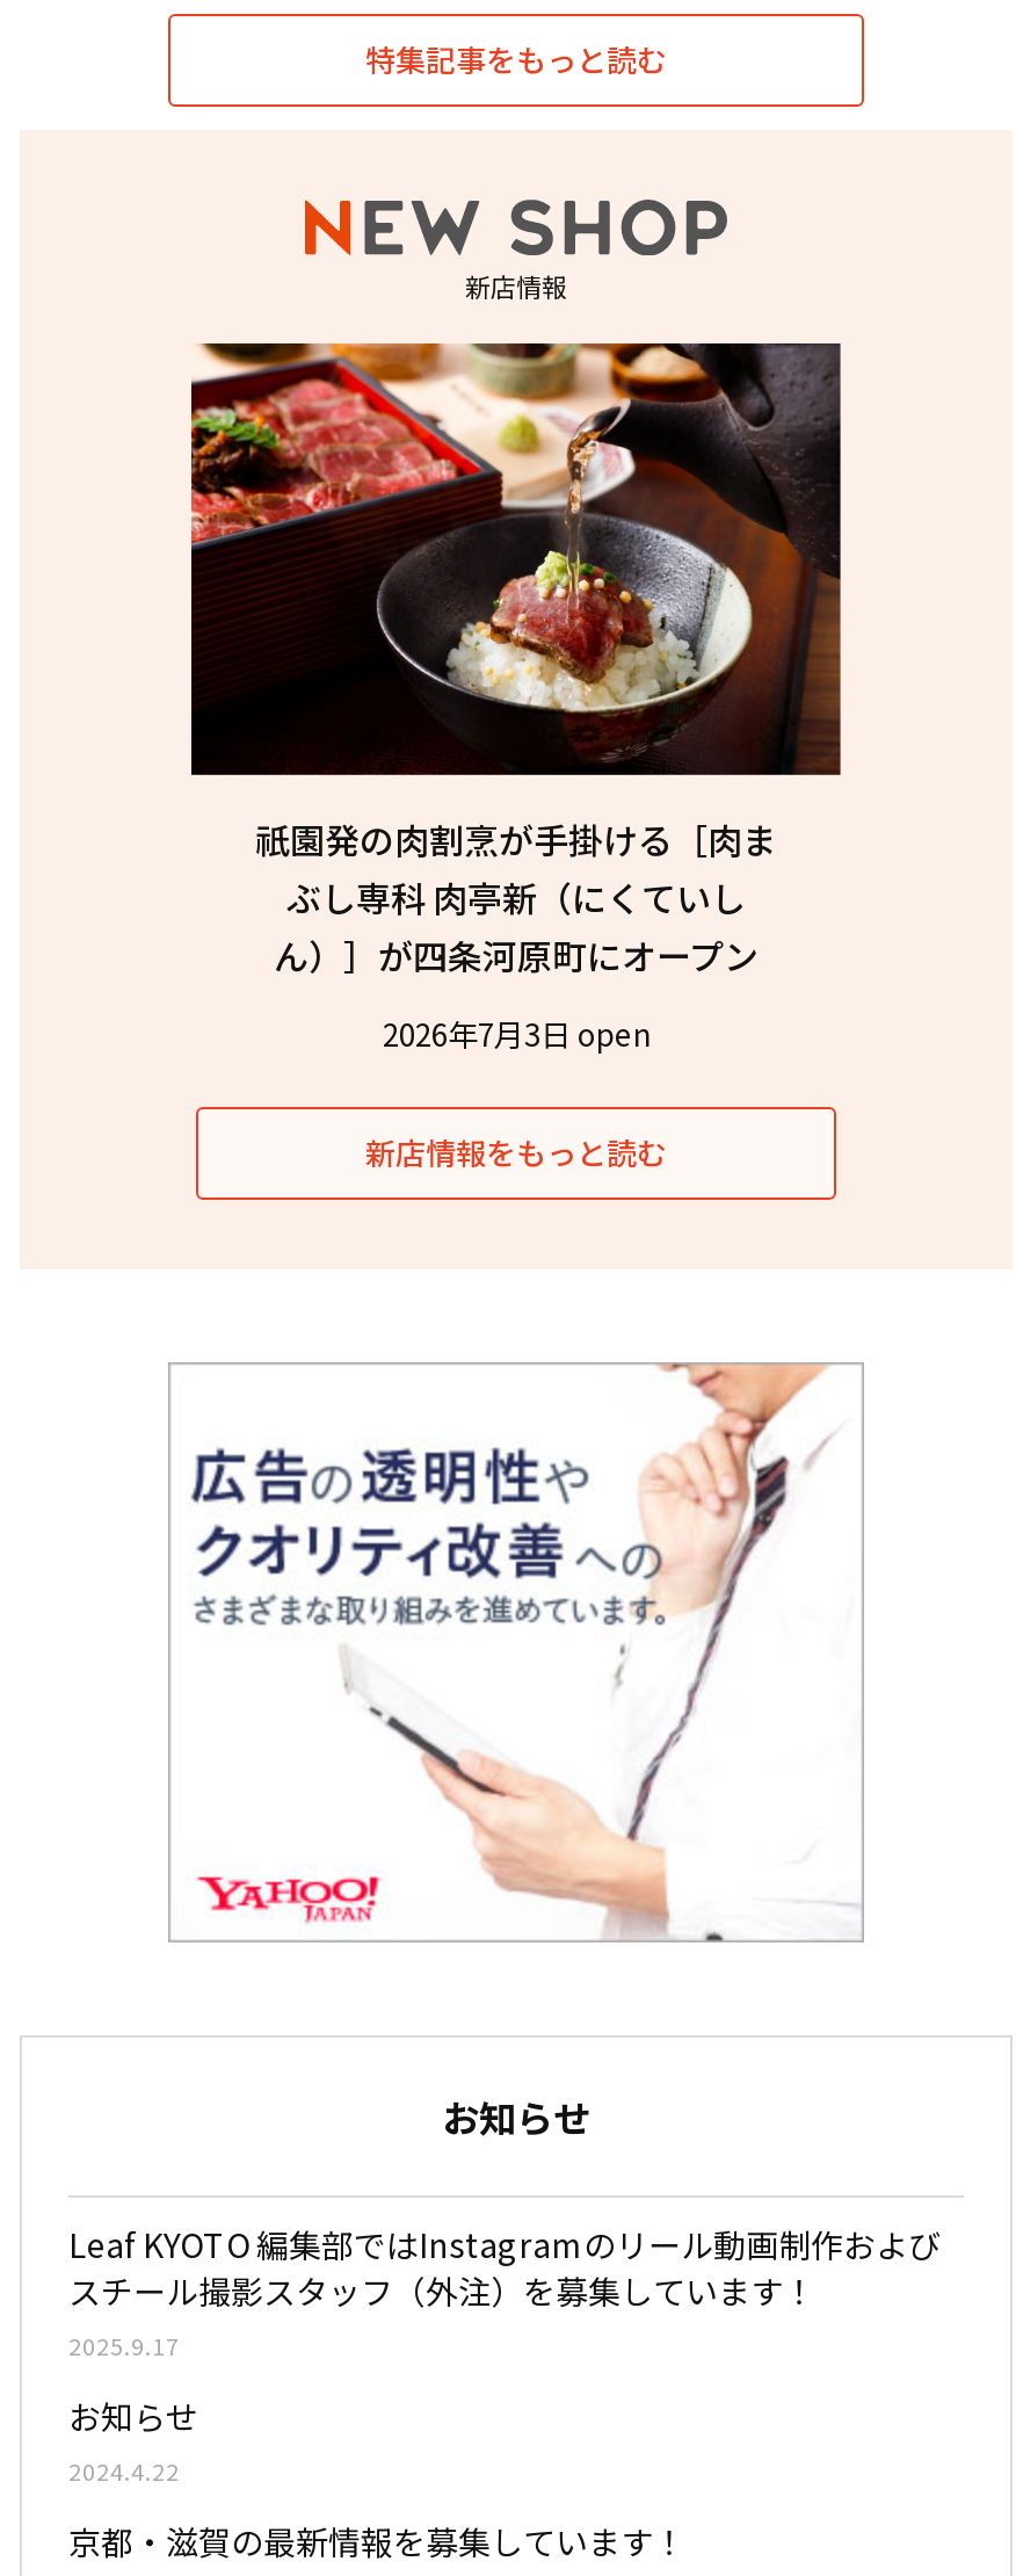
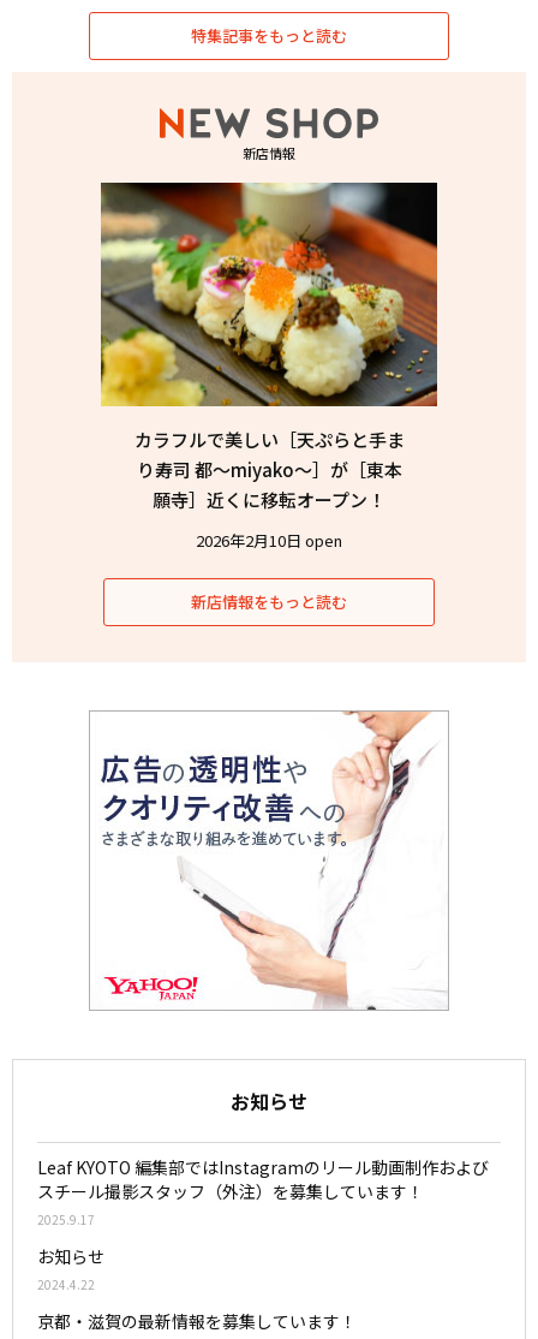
[189,341,843,981] [image] | 祇園発の肉割烹が手掛ける［肉ま | ぶし専科 肉亭新（にくていし | ん）］が四条河原町にオープン -> [100,181,438,512] [image] | カラフルで美しい［天ぷらと手ま | り寿司 都〜miyako〜］が［東本 | 願寺］近くに移転オープン！
[383,1013,649,1057] 2026年7月3日 open -> [196,529,342,552] 2026年2月10日 open

